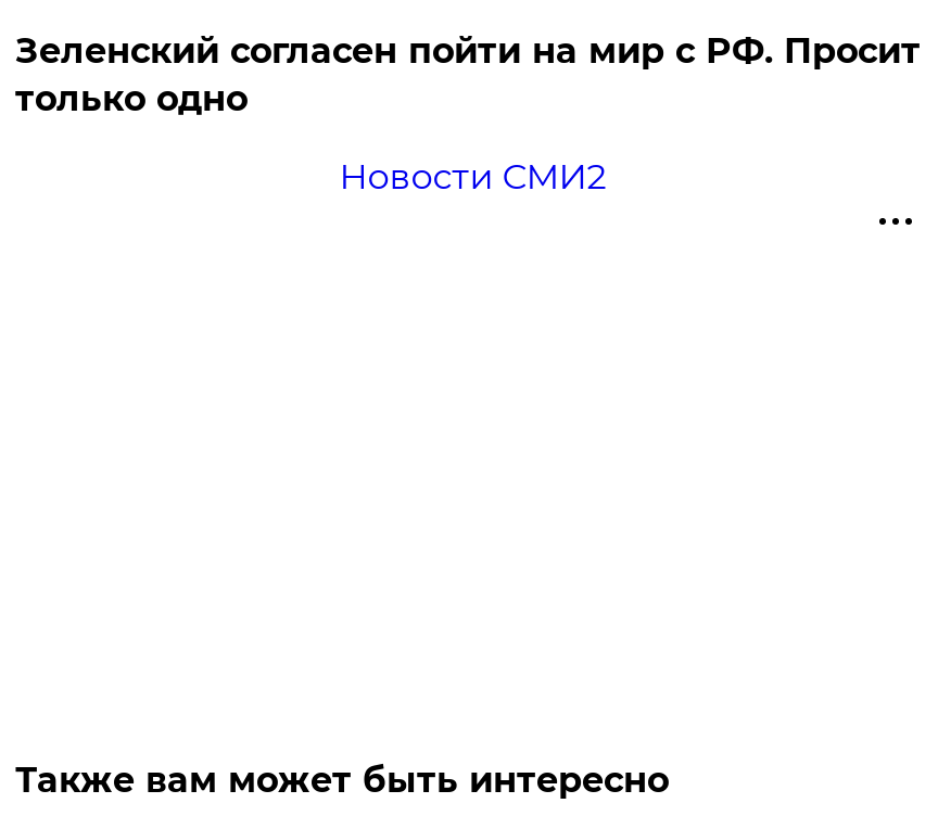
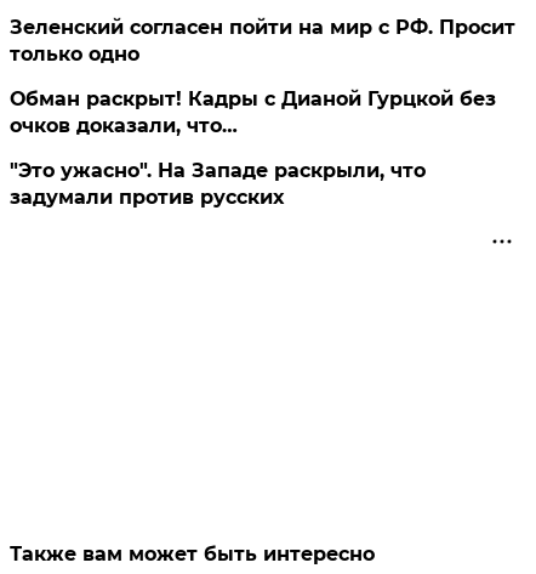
[339,156,606,197] Новости СМИ2 -> [10,87,496,209] Обман раскрыт! Кадры с Дианой Гурцкой без | очков доказали, что… | "Это ужасно". На Западе раскрыли, что | задумали против русских

